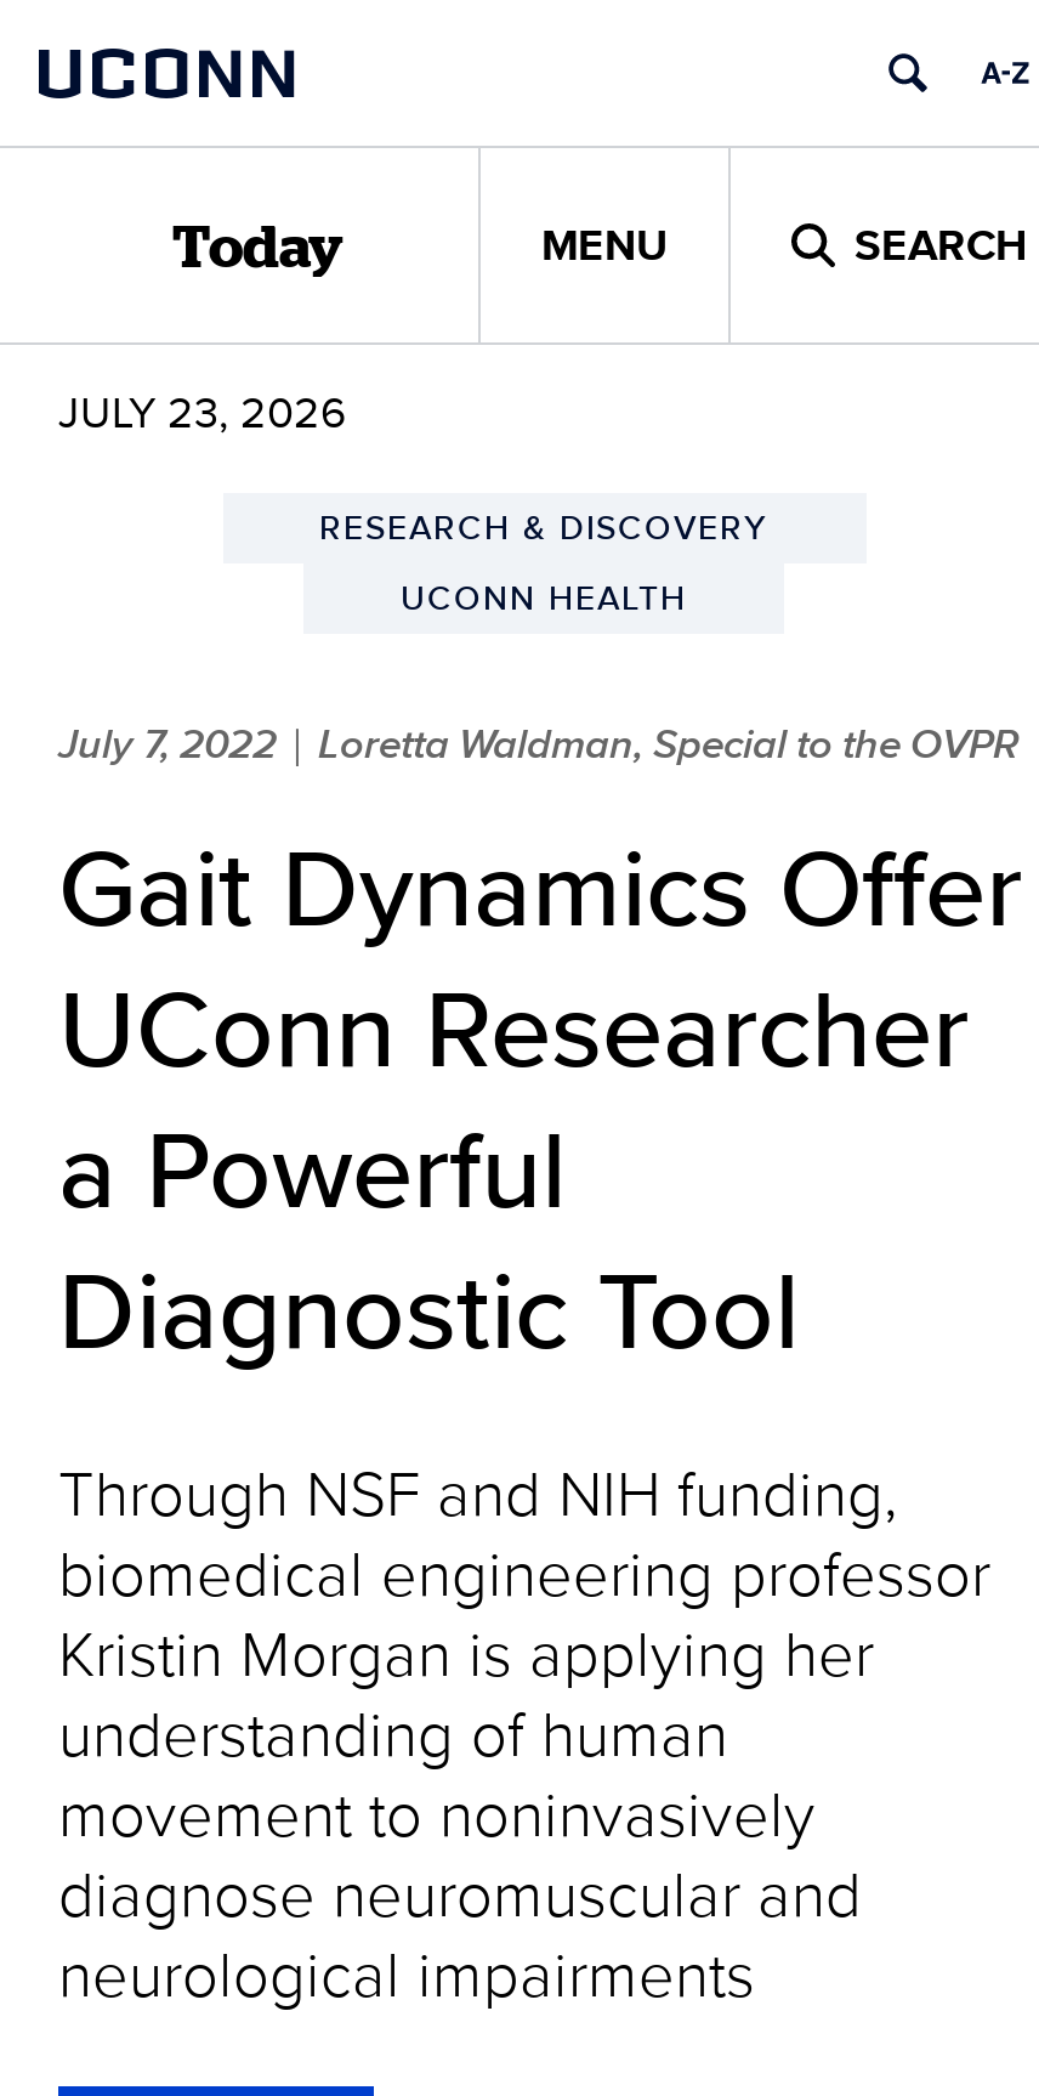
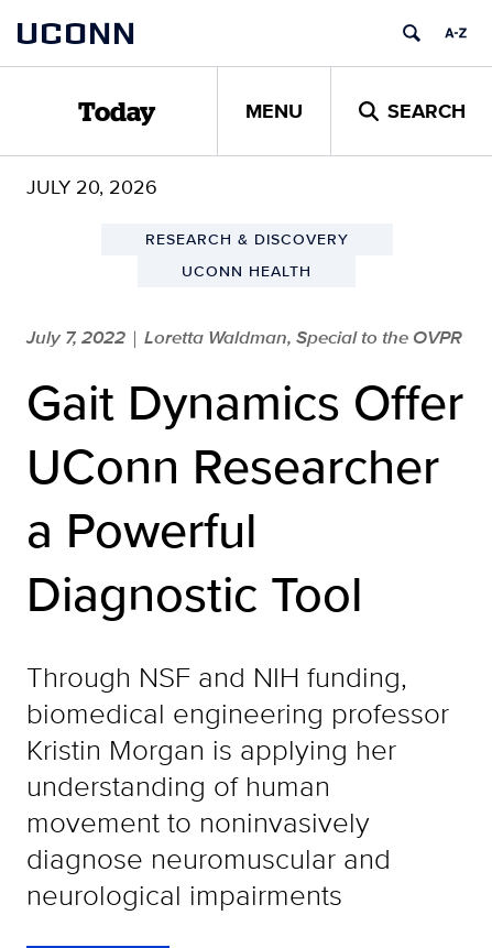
[58,381,347,442] JULY 23, 2026 -> [26,173,157,200] JULY 20, 2026

